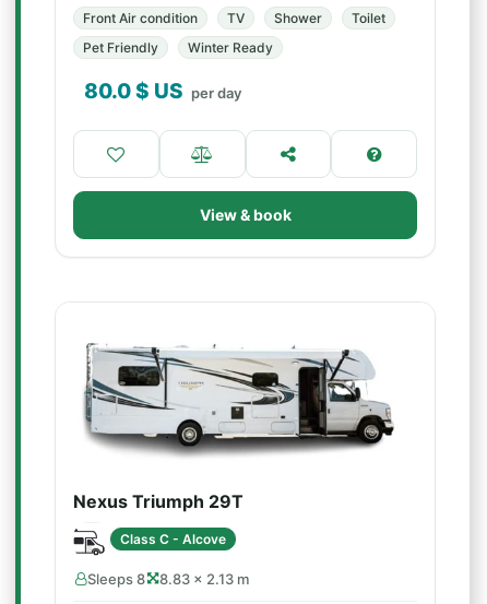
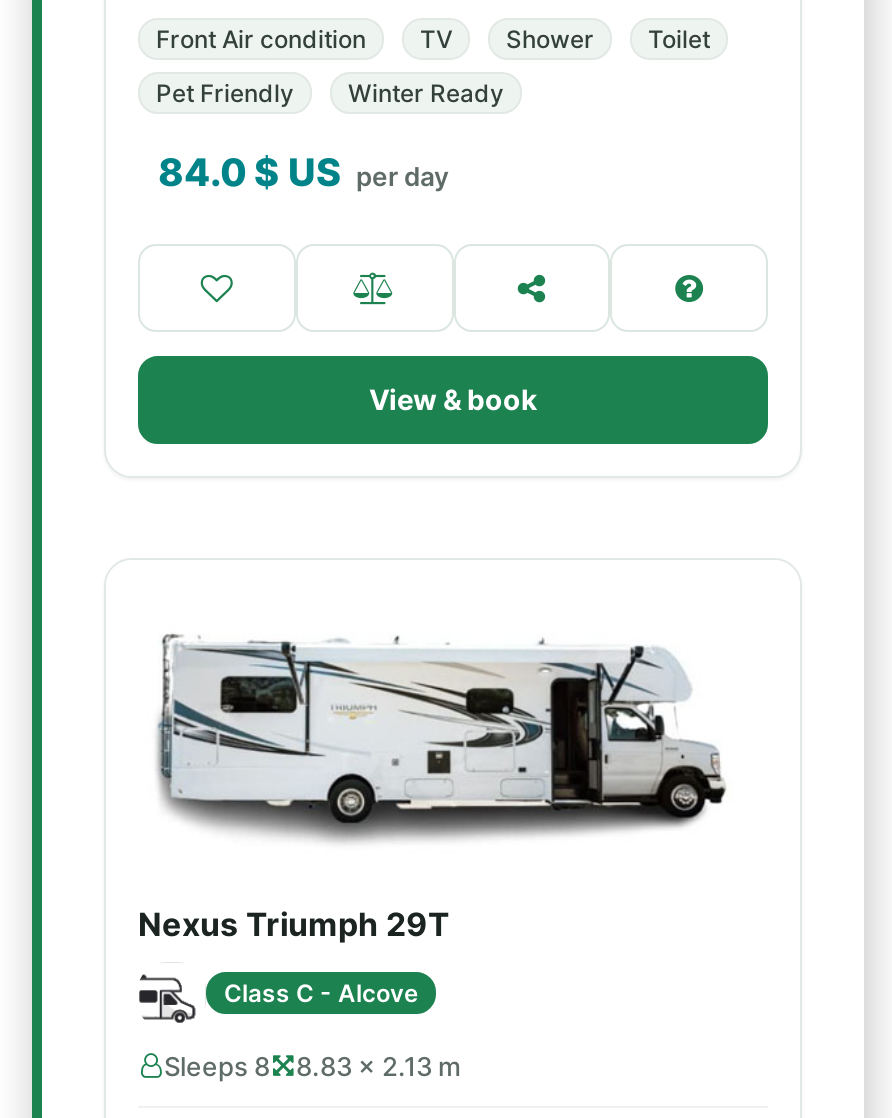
[84,79,241,104] 80.0 $ US per day -> [158,150,448,196] 84.0 $ US per day

